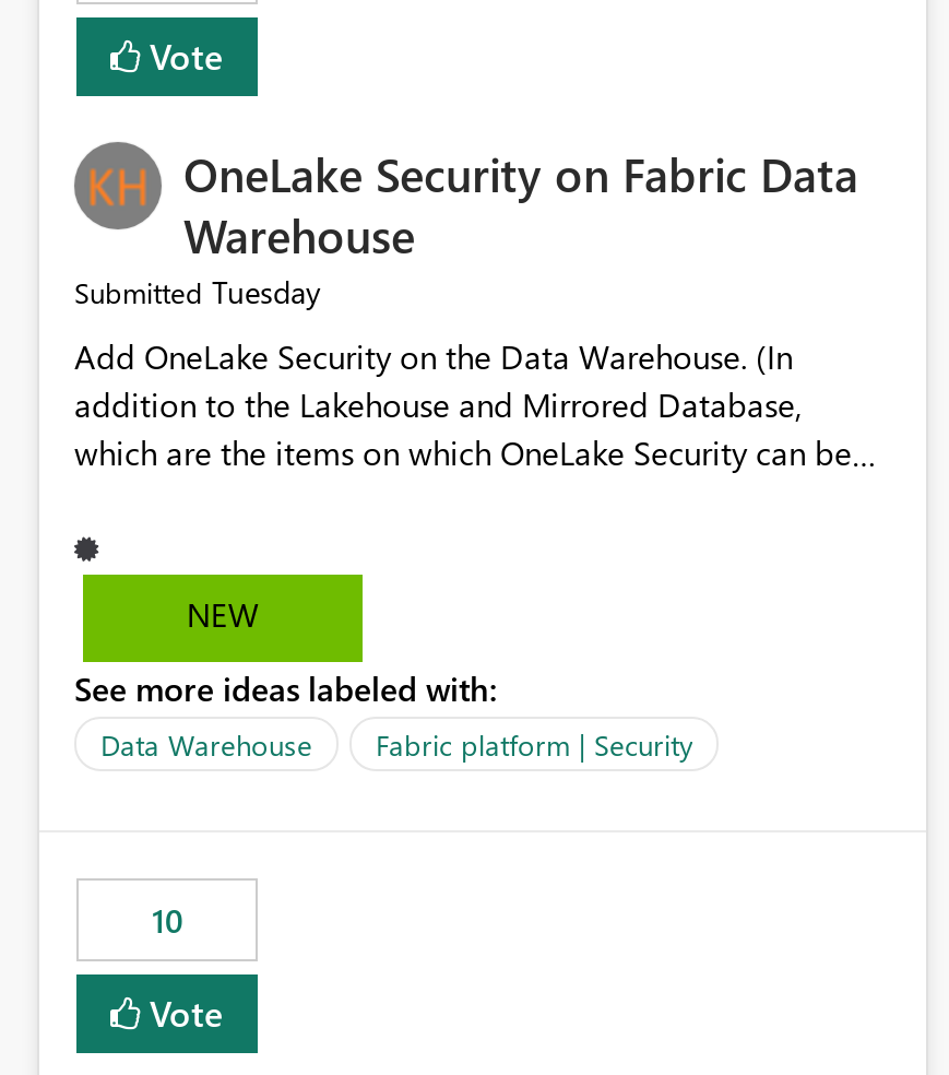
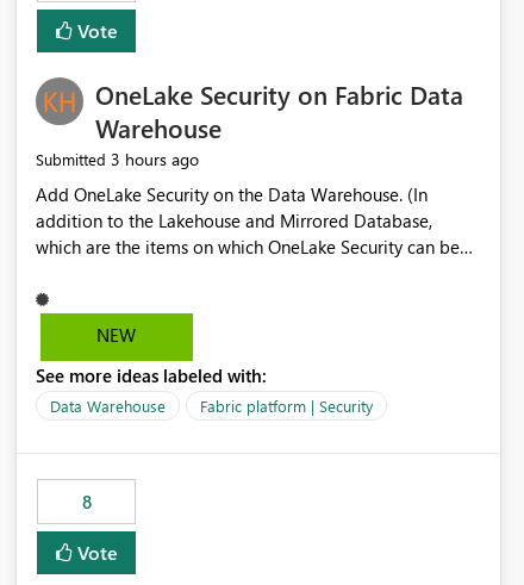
[74,272,321,313] Submitted Tuesday -> [36,148,199,171] Submitted 3 hours ago
[152,899,182,943] 10 -> [82,490,91,514] 8

